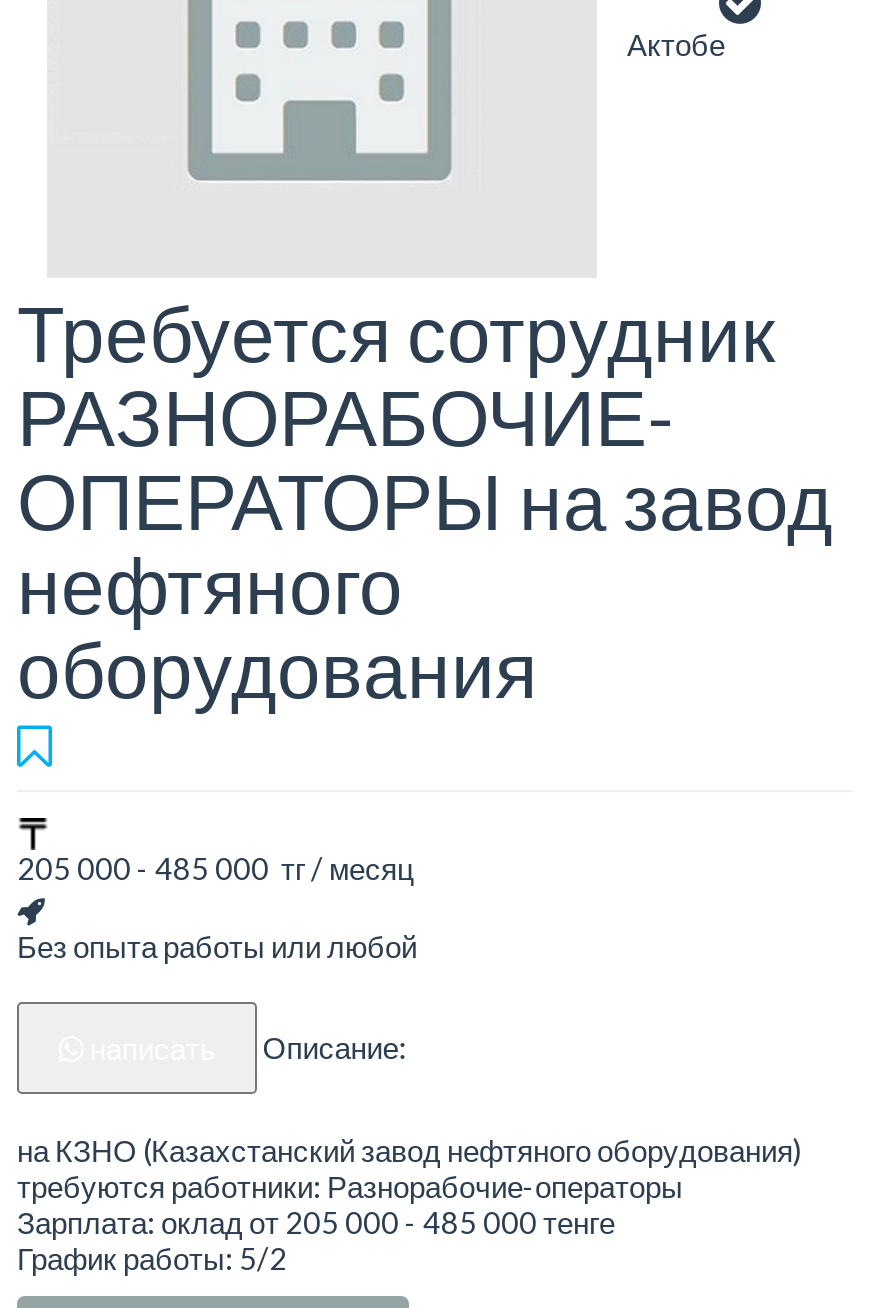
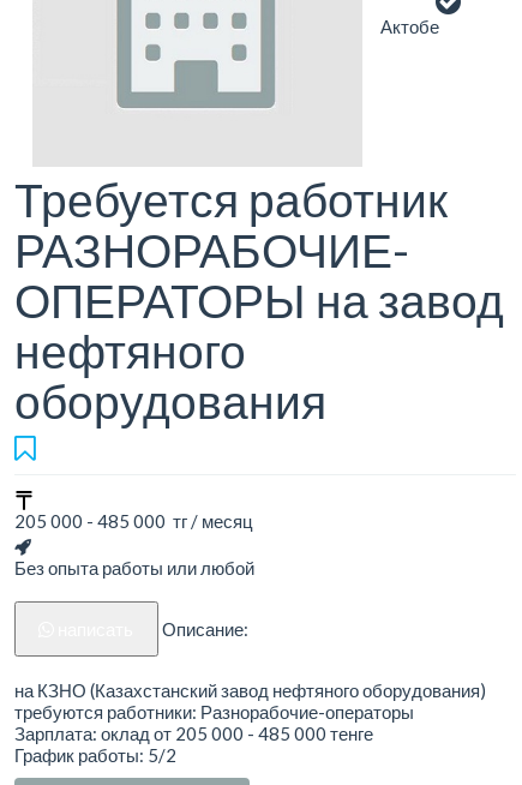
[17,286,775,378] Требуется сотрудник -> [14,172,448,227] Требуется работник

